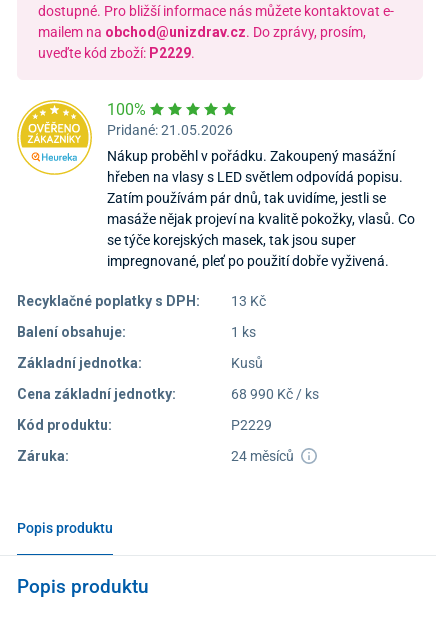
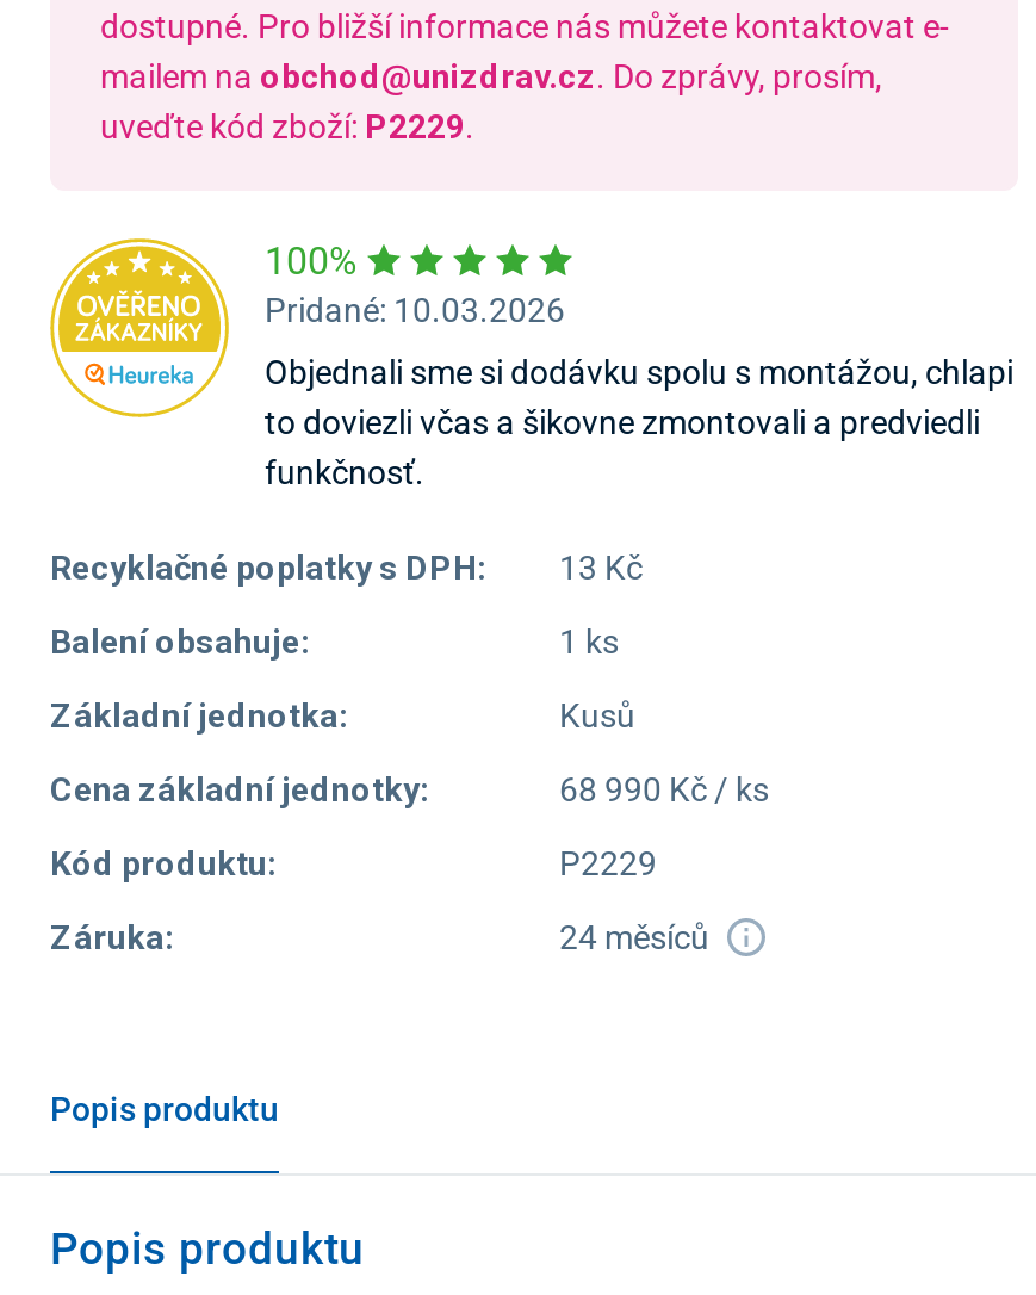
[107,122,233,138] Pridané: 21.05.2026 -> [265,290,565,329] Pridané: 10.03.2026
[107,148,415,269] Nákup proběhl v pořádku. Zakoupený masážní | hřeben na vlasy s LED světlem odpovídá popisu. | Zatím používám pár dnů, tak uvidíme, jestli se | masáže nějak projeví na kvalitě pokožky, vlasů. Co | se týče korejských masek, tak jsou super | impregnované, pleť po použití dobře vyživená. -> [265,352,1013,491] Objednali sme si dodávku spolu s montážou, chlapi | to doviezli včas a šikovne zmontovali a predviedli | funkčnosť.

